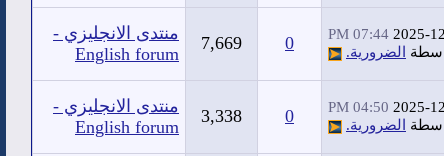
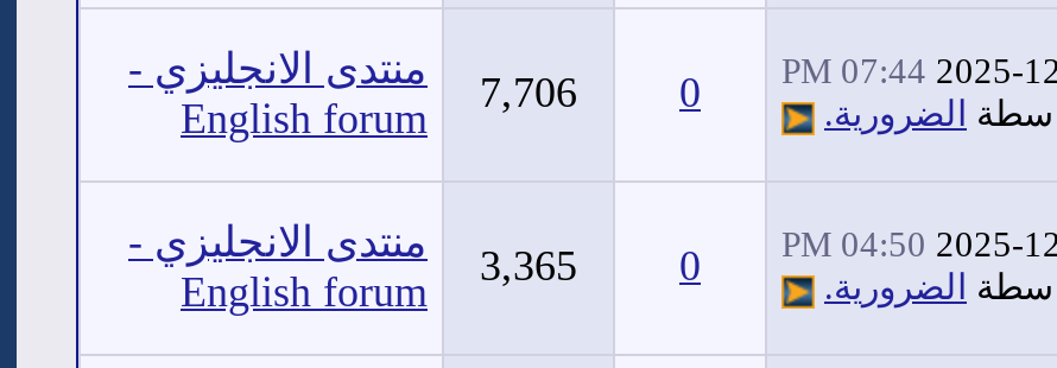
[53,23,242,53] 7,669 منتدى الانجليزي - -> [128,45,577,116] 7,706 منتدى الانجليزي -
[53,96,242,126] 3,338 منتدى الانجليزي - -> [128,218,577,290] 3,365 منتدى الانجليزي -

